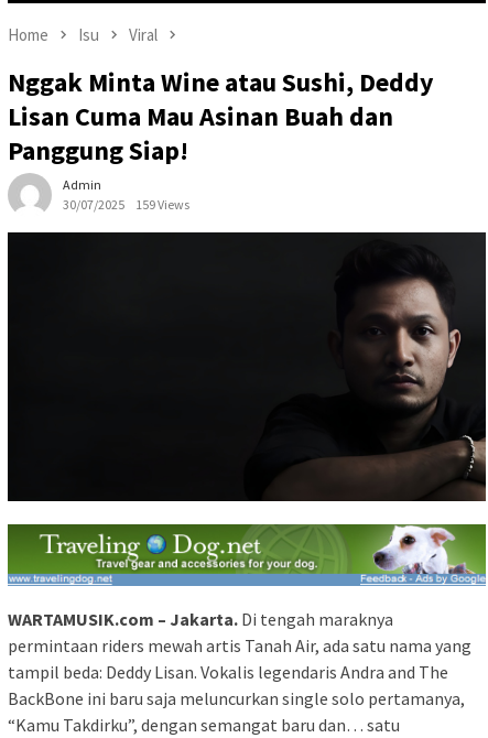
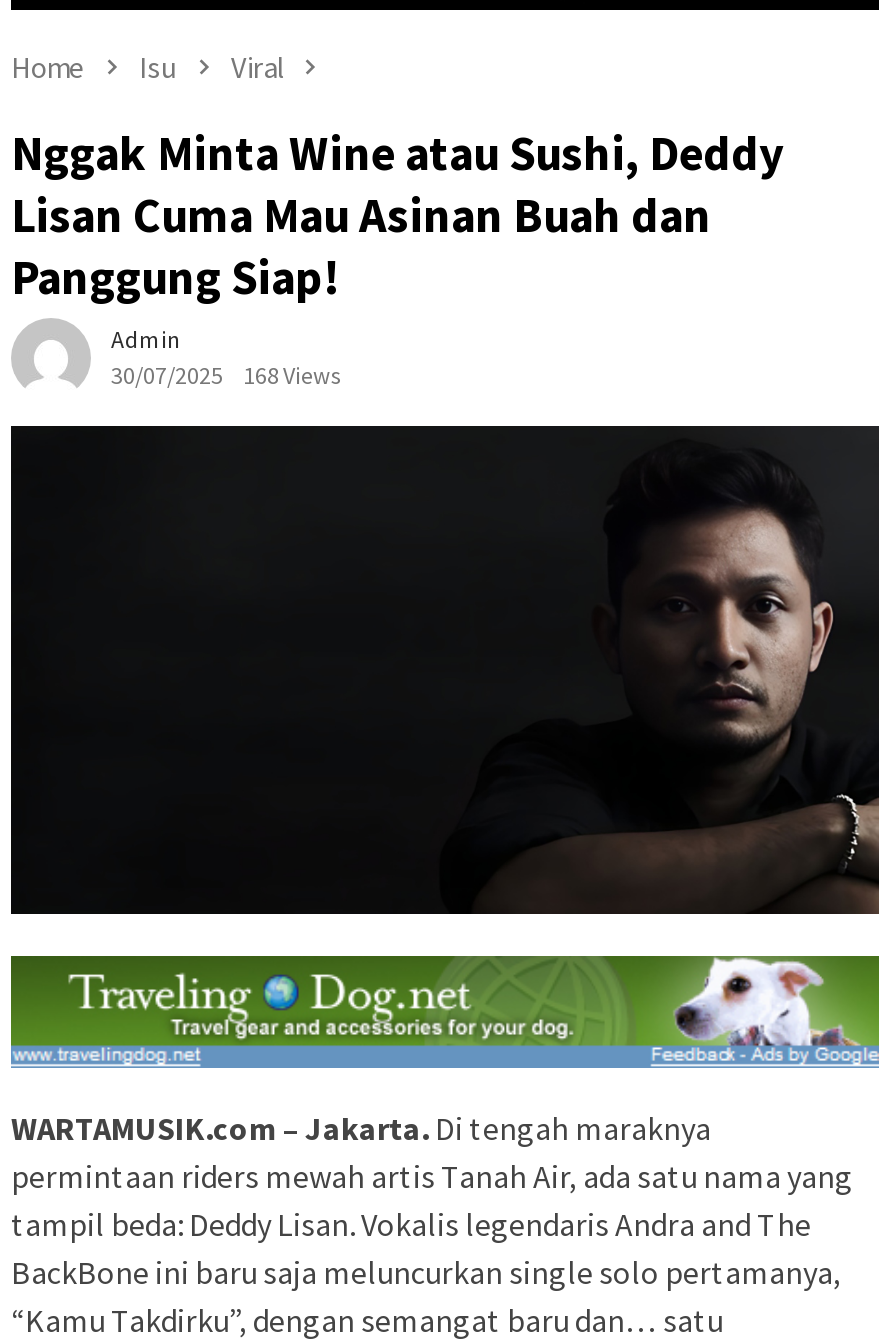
[63,196,189,212] 30/07/2025 159 Views -> [111,359,341,389] 30/07/2025 168 Views

